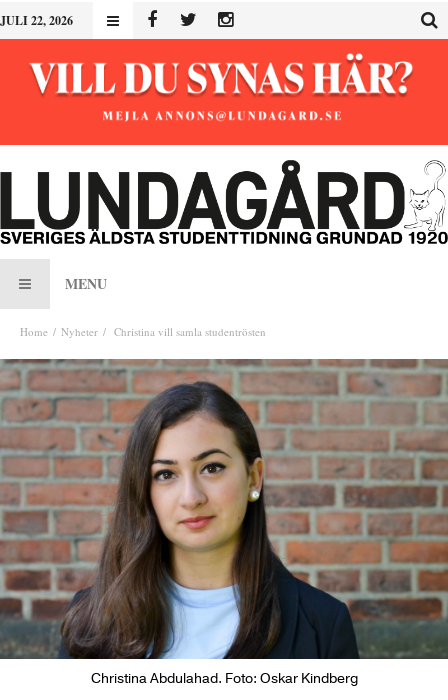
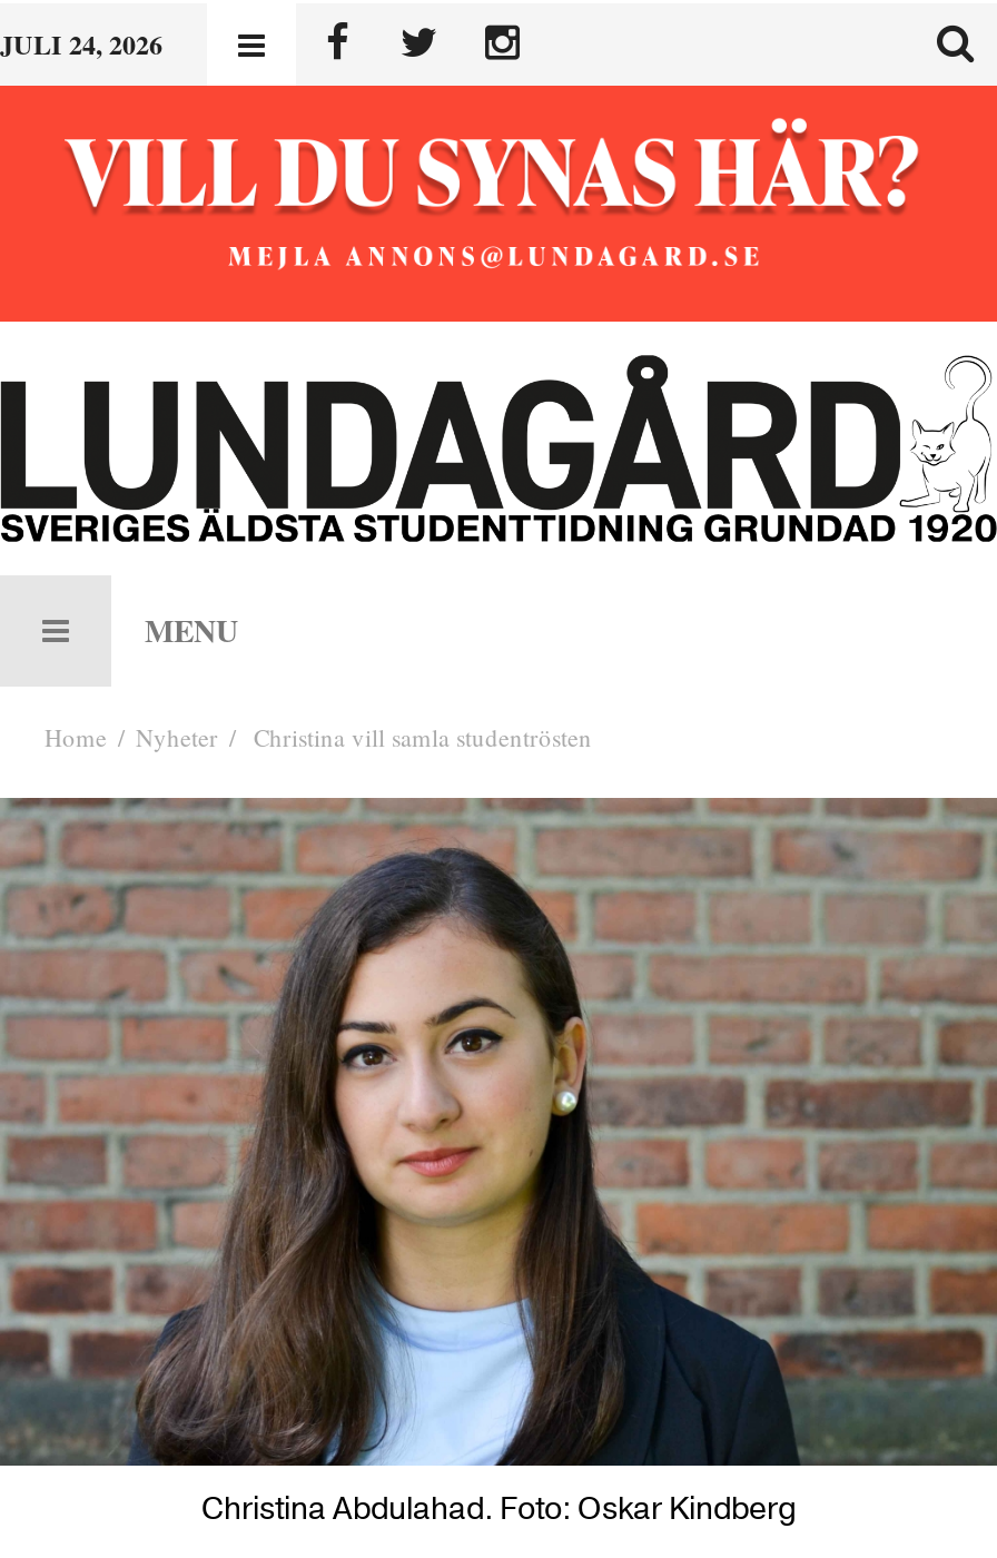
[0,12,73,29] JULI 22, 2026 -> [0,26,162,63] JULI 24, 2026

